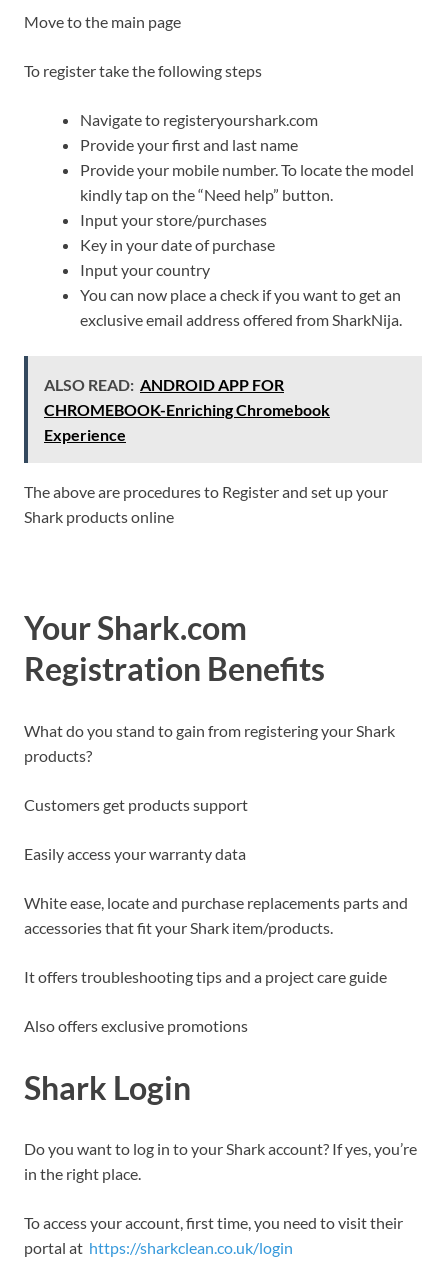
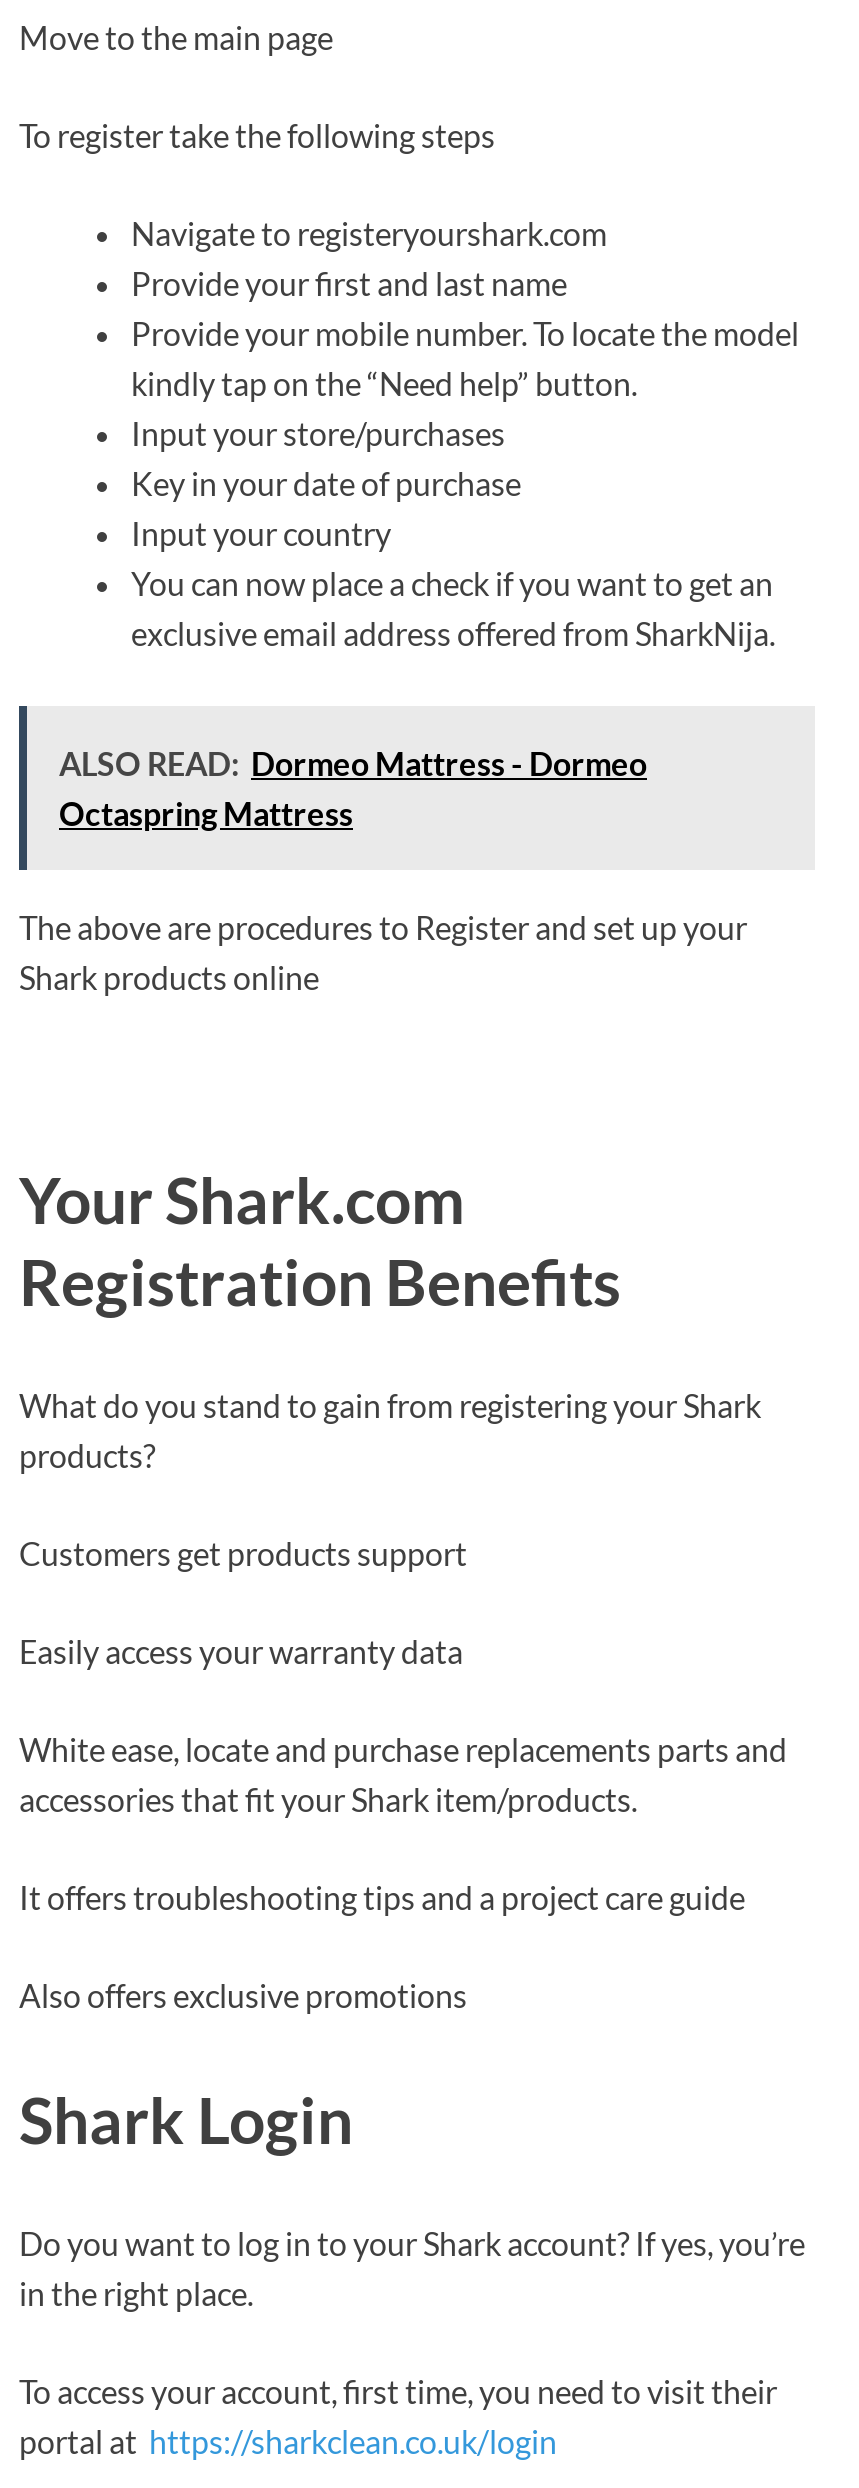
[44,375,330,444] ALSO READ: ANDROID APP FOR | CHROMEBOOK-Enriching Chromebook | Experience -> [59,745,647,833] ALSO READ: Dormeo Mattress - Dormeo | Octaspring Mattress

